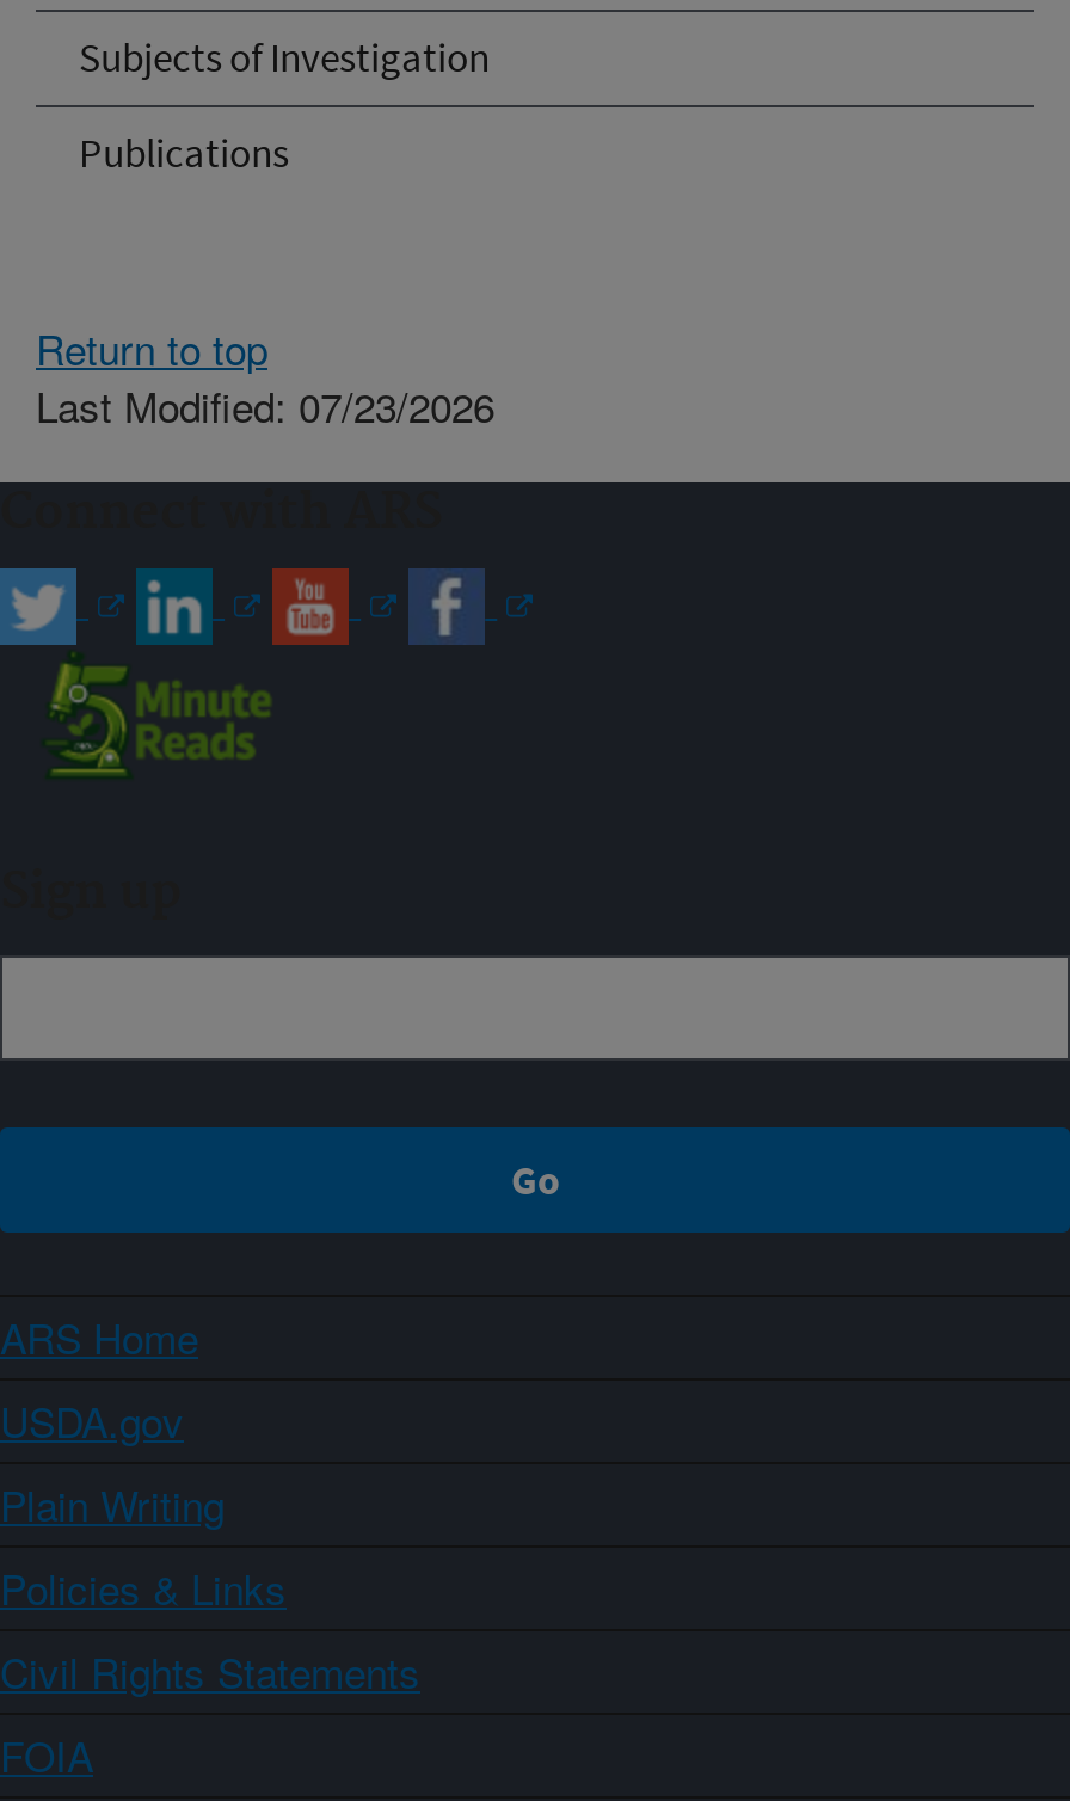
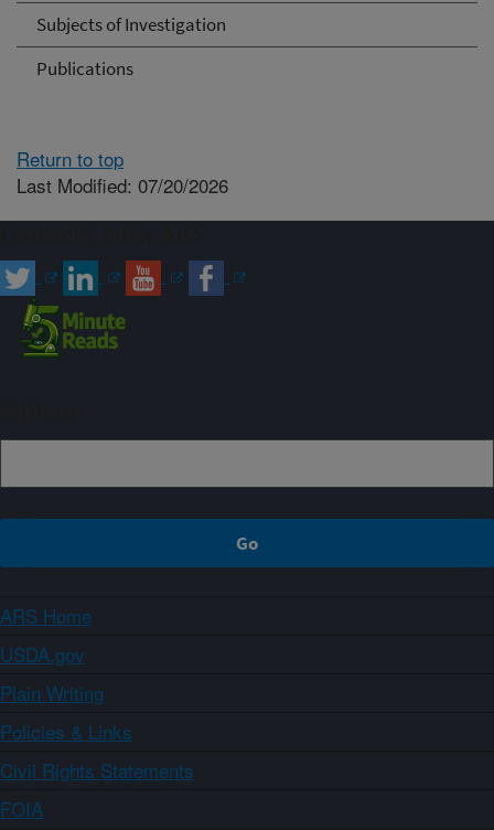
[36,374,494,434] Last Modified: 07/23/2026 -> [17,171,228,198] Last Modified: 07/20/2026

